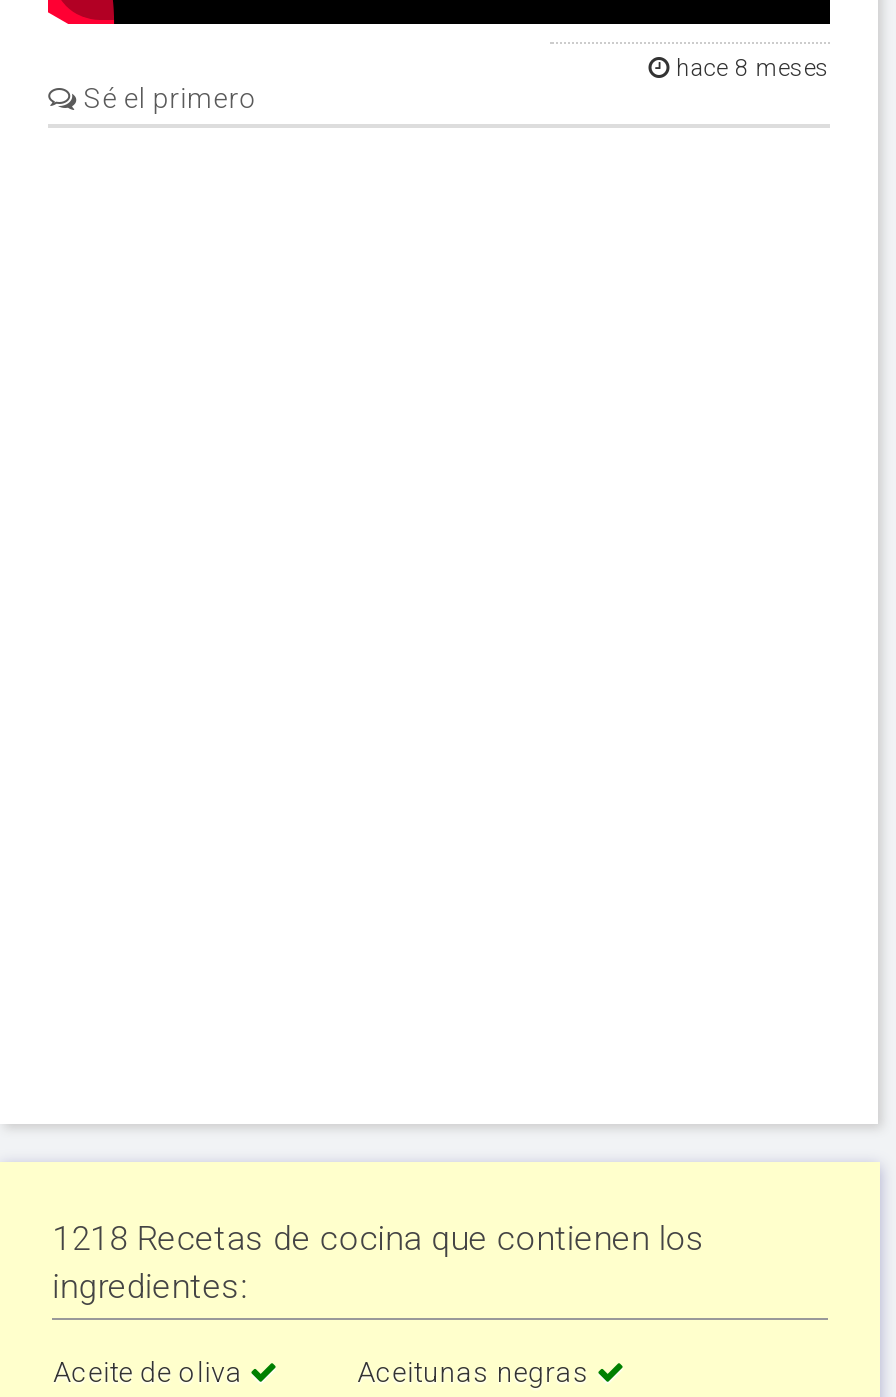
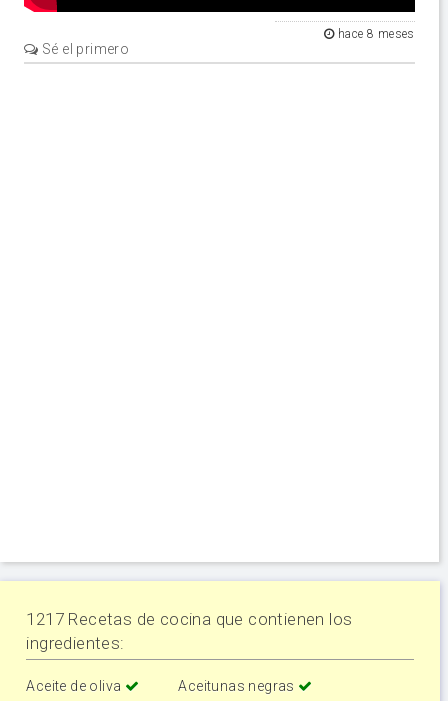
[53,1219,705,1259] 1218 Recetas de cocina que contienen los -> [26,609,352,629] 1217 Recetas de cocina que contienen los

